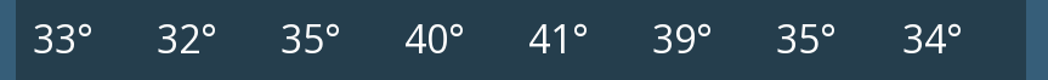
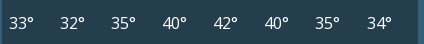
[528,12,589,66] 41° -> [213,12,238,34] 42°
[652,12,713,66] 39° -> [264,12,289,34] 40°

